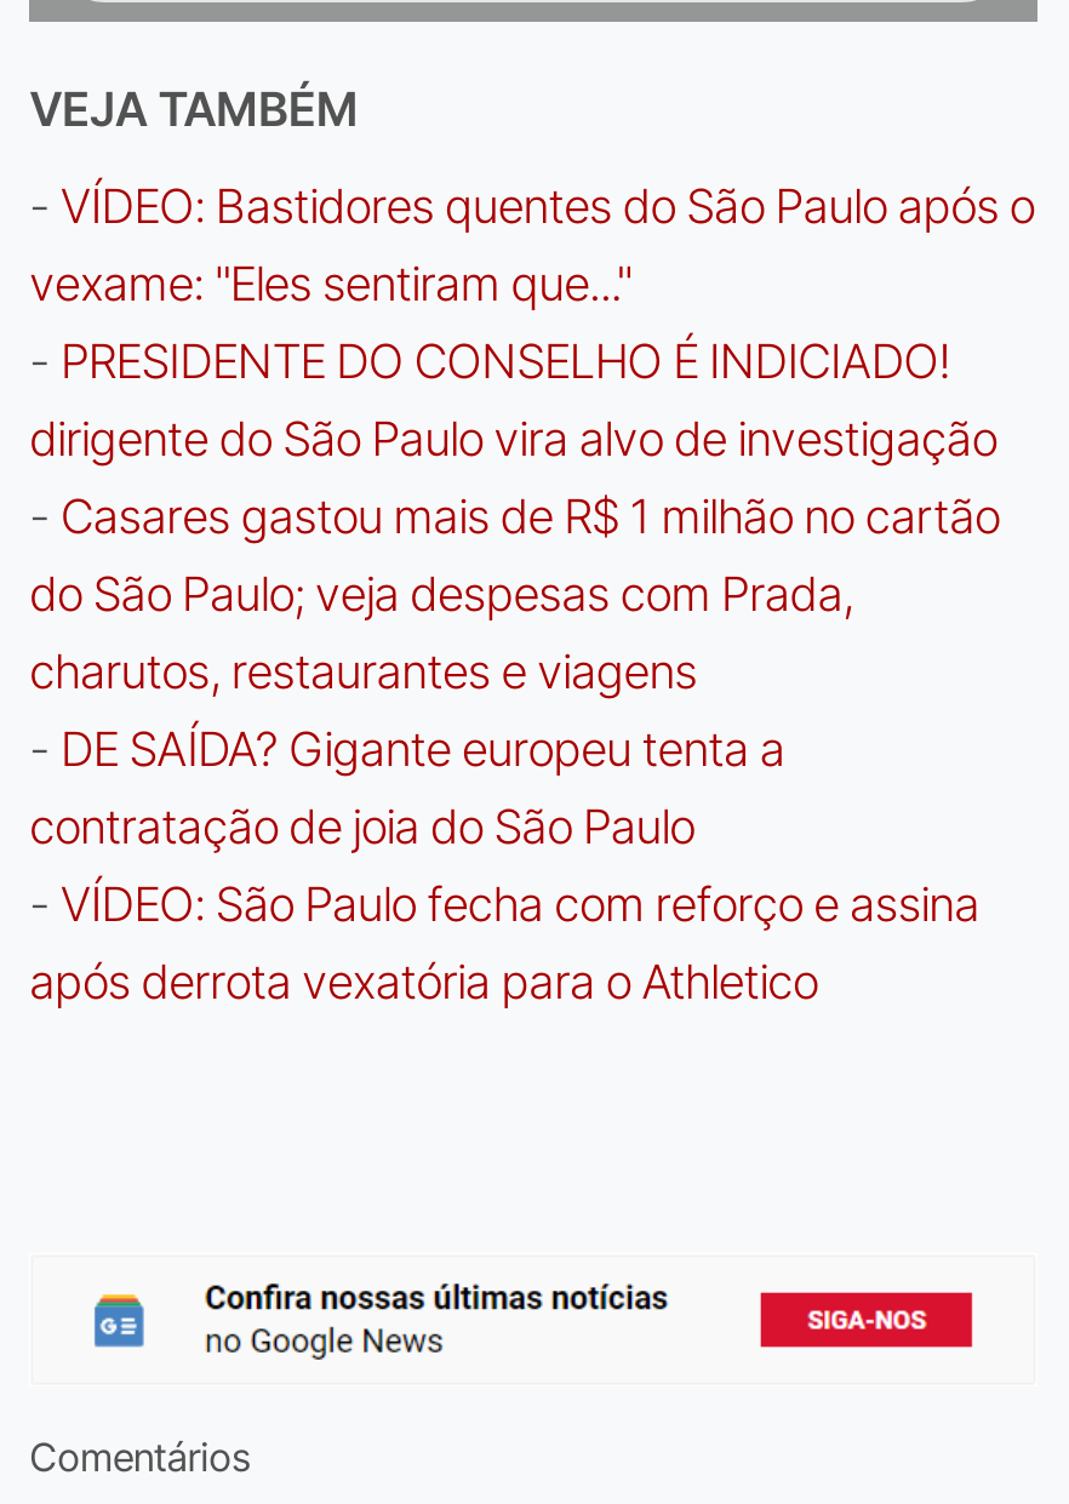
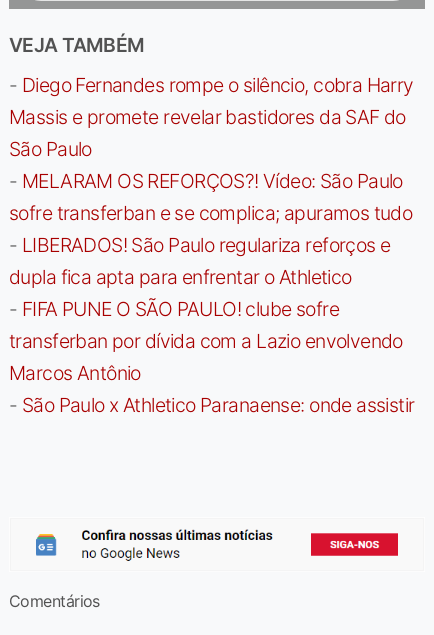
[29,176,1034,1010] - VÍDEO: Bastidores quentes do São Paulo após o | vexame: "Eles sentiram que..." | - PRESIDENTE DO CONSELHO É INDICIADO! | dirigente do São Paulo vira alvo de investigação | - Casares gastou mais de R$ 1 milhão no cartão | do São Paulo; veja despesas com Prada, | charutos, restaurantes e viagens | - DE SAÍDA? Gigante europeu tenta a | contratação de joia do São Paulo | - VÍDEO: São Paulo fecha com reforço e assina | após derrota vexatória para o Athletico -> [9,73,414,417] - Diego Fernandes rompe o silêncio, cobra Harry | Massis e promete revelar bastidores da SAF do | São Paulo | - MELARAM OS REFORÇOS?! Vídeo: São Paulo | sofre transferban e se complica; apuramos tudo | - LIBERADOS! São Paulo regulariza reforços e | dupla fica apta para enfrentar o Athletico | - FIFA PUNE O SÃO PAULO! clube sofre | transferban por dívida com a Lazio envolvendo | Marcos Antônio | - São Paulo x Athletico Paranaense: onde assistir

